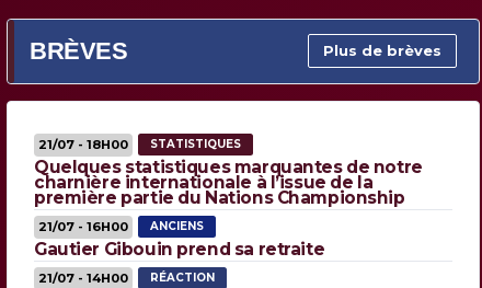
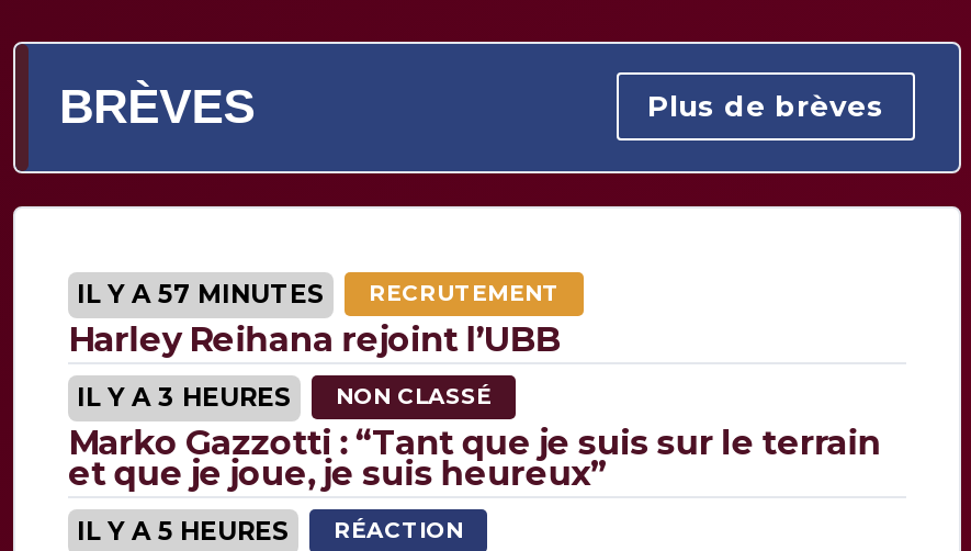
[34,137,423,208] 21/07 - 18H00 | STATISTIQUES | Quelques statistiques marquantes de notre | charnière internationale à l’issue de la | première partie du Nations Championship -> [68,279,560,360] IL Y A 57 MINUTES | RECRUTEMENT | Harley Reihana rejoint l’UBB
[34,219,324,259] 21/07 - 16H00 | ANCIENS | Gautier Gibouin prend sa retraite -> [68,382,881,493] IL Y A 3 HEURES | NON CLASSÉ | Marko Gazzotti : “Tant que je suis sur le terrain | et que je joue, je suis heureux”
[38,270,215,285] 21/07 - 14H00 RÉACTION -> [77,515,463,546] IL Y A 5 HEURES RÉACTION

